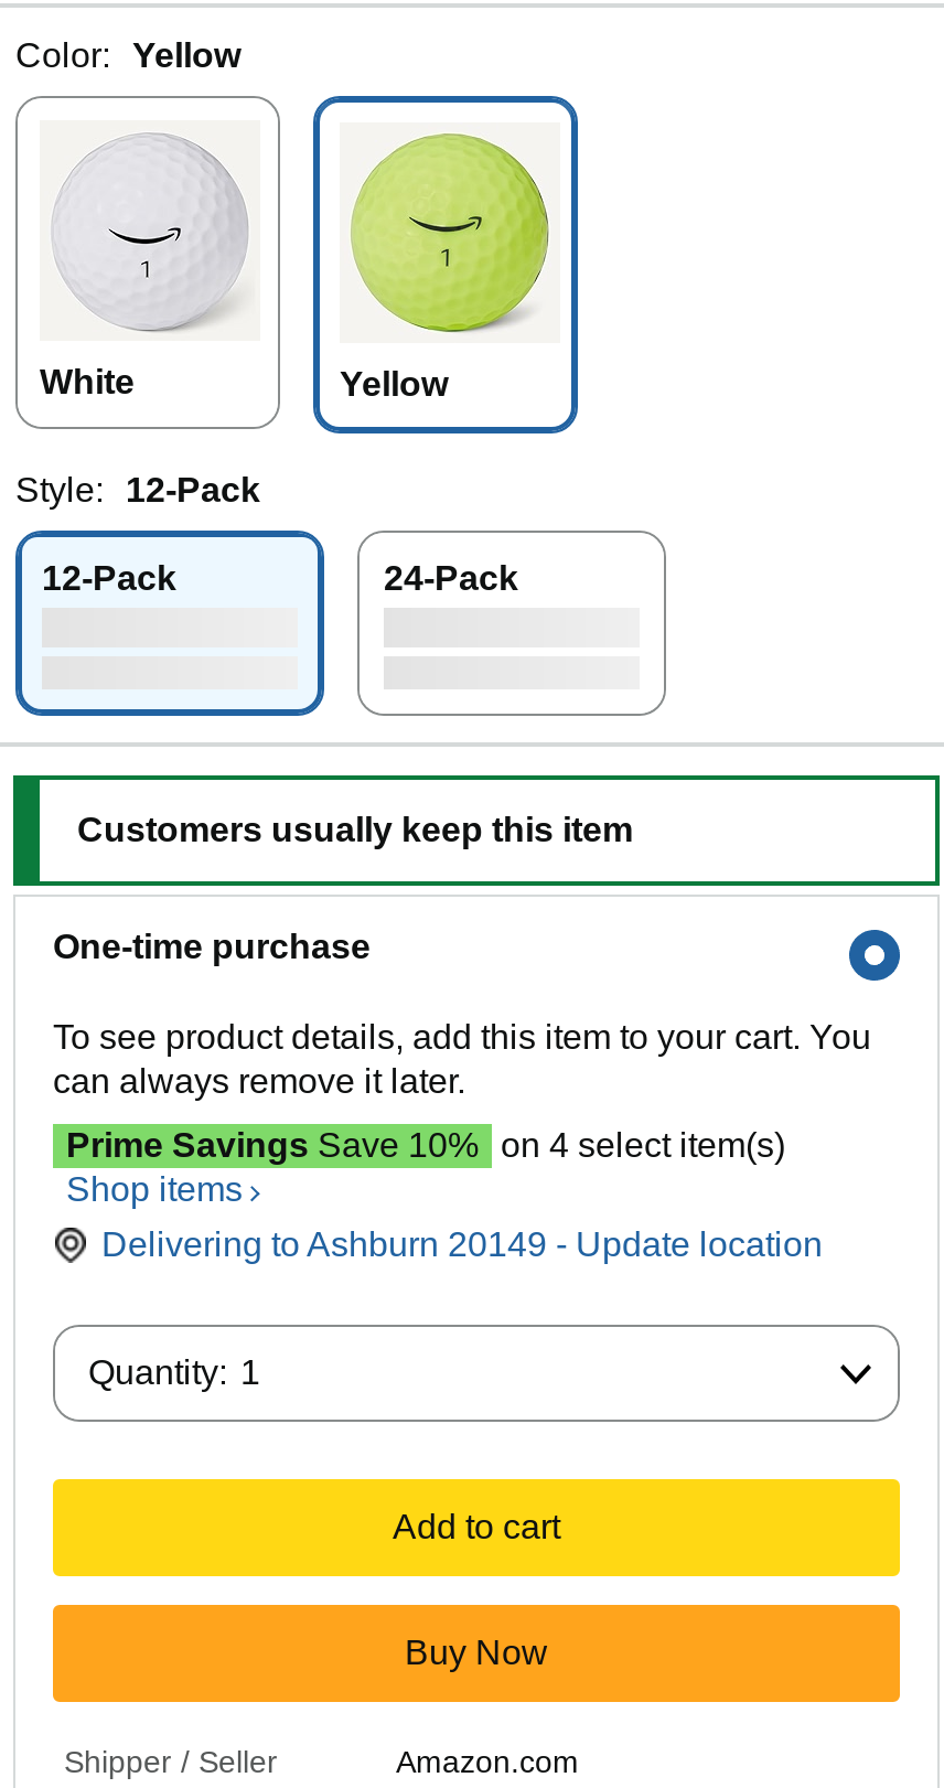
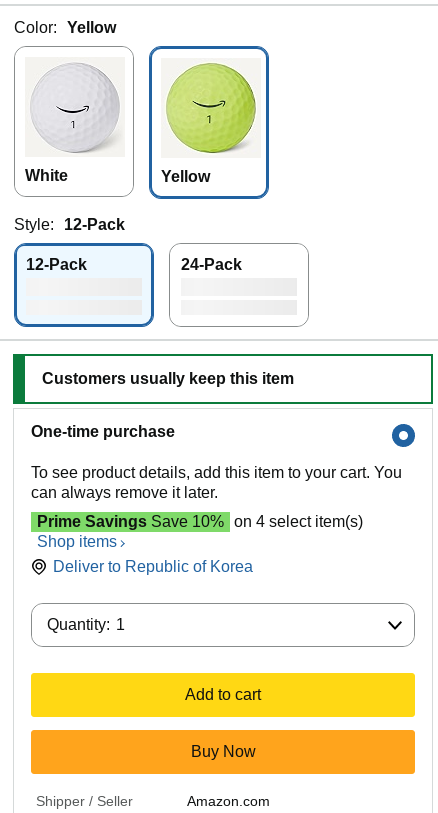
[101,1226,823,1264] Delivering to Ashburn 20149 - Update location -> [53,558,253,575] Deliver to Republic of Korea

